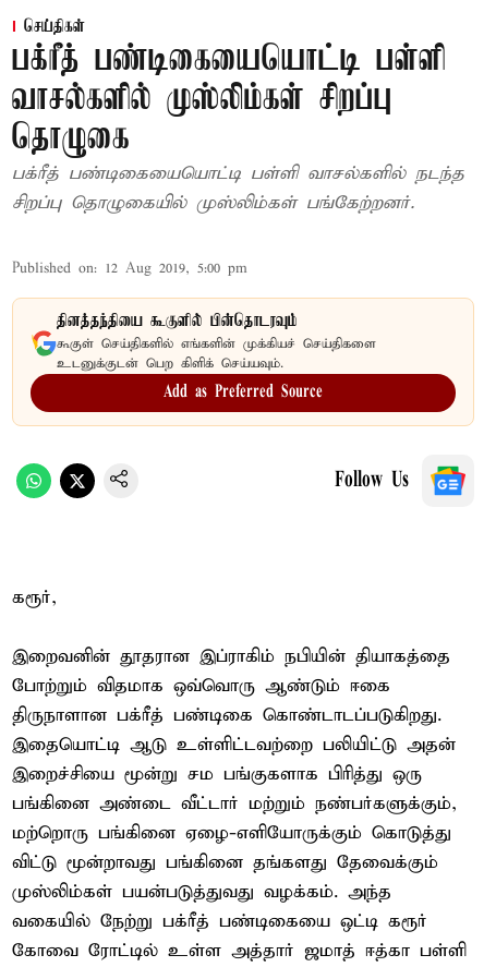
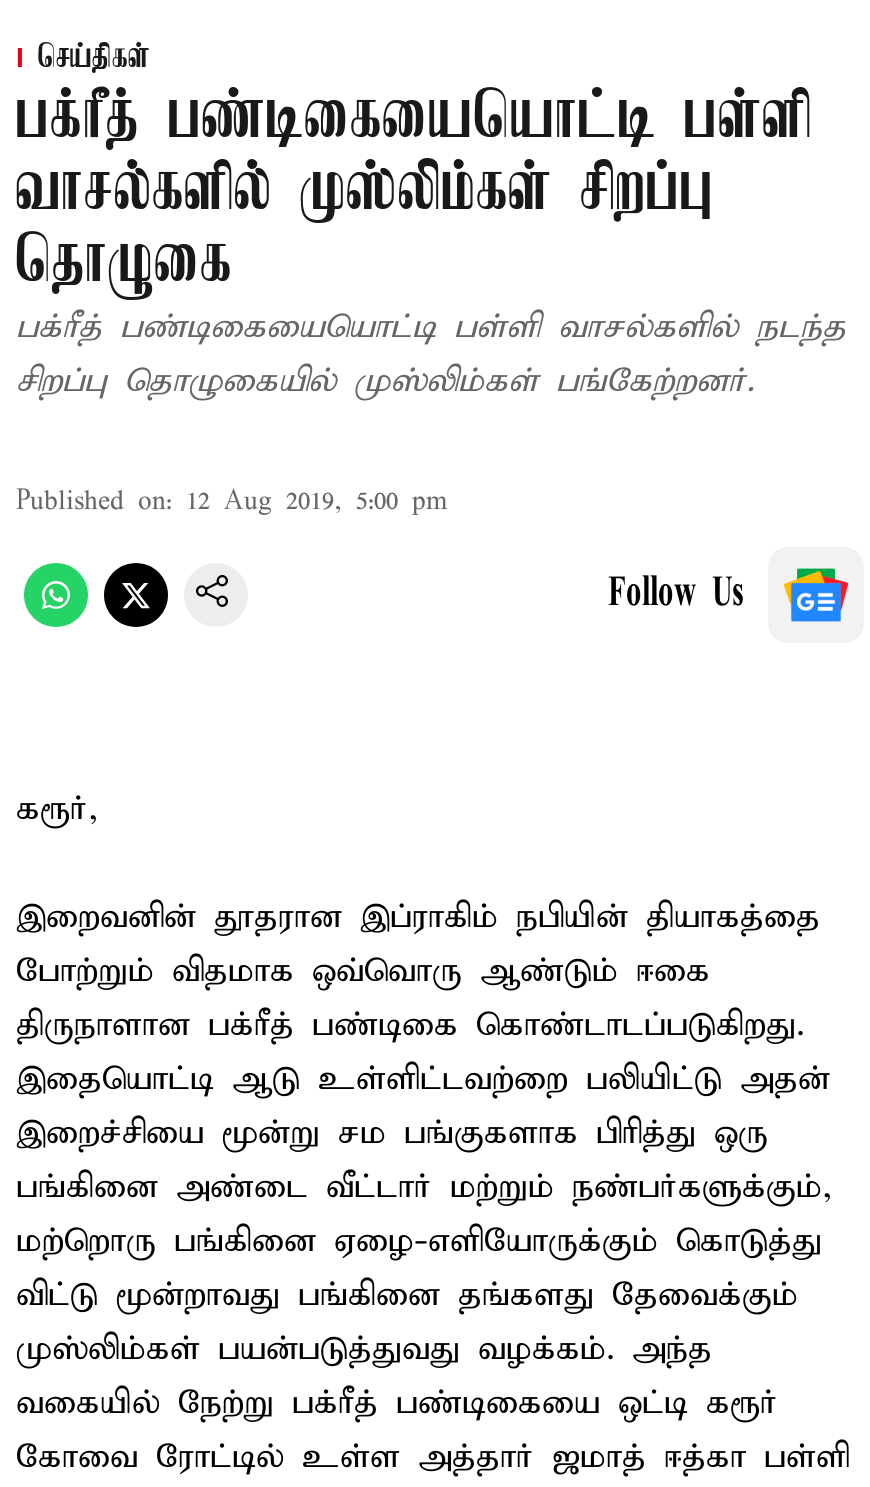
[29,312,474,426] [image] | தினத்தந்தியை கூகுளில் பின்தொடரவும் | கூகுள் செய்திகளில் எங்களின் முக்கியச் செய்திகளை | உடனுக்குடன் பெற கிளிக் செய்யவும். | Add as Preferred Source -> none

